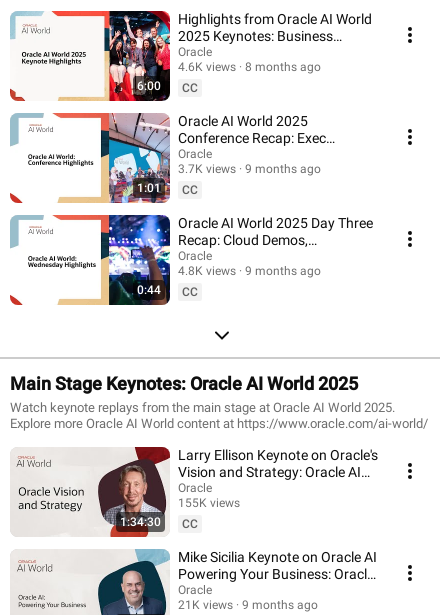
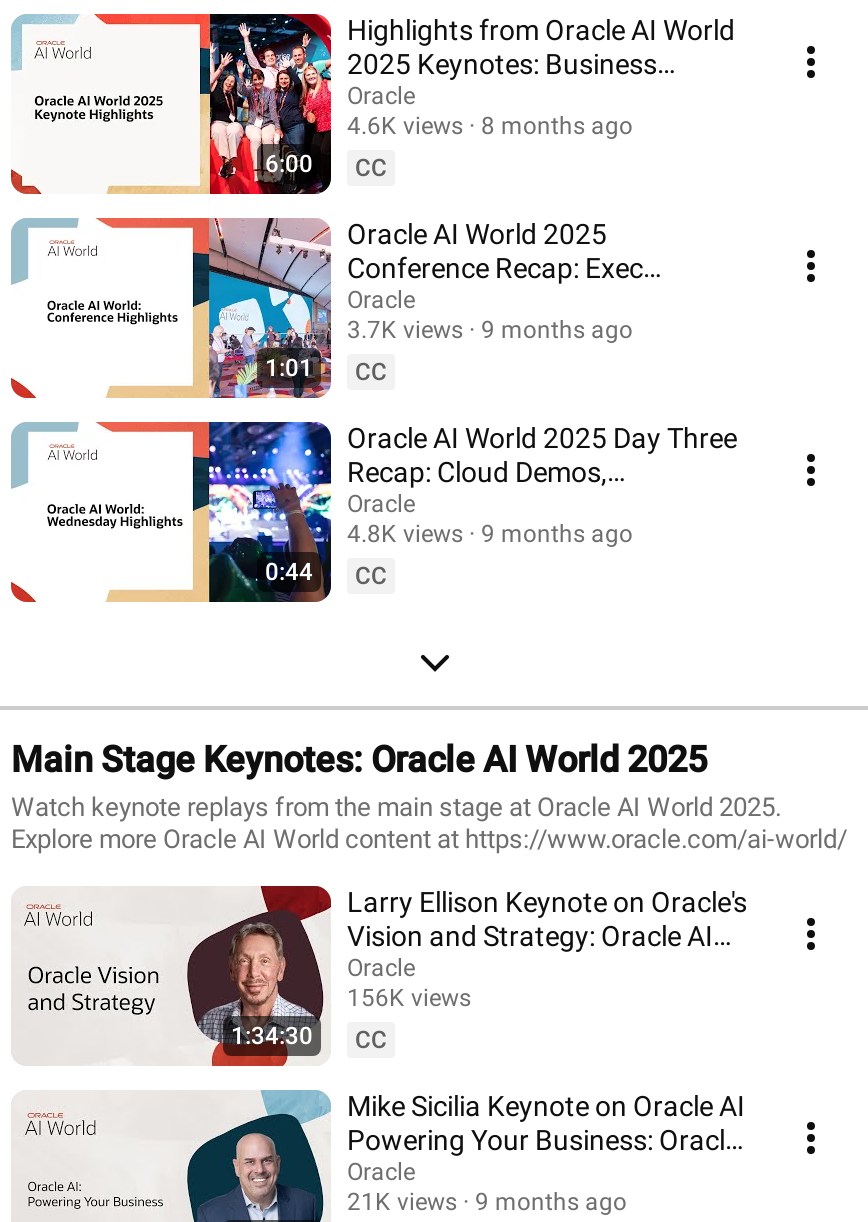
[178,495,240,509] 155K views -> [347,983,471,1011] 156K views

